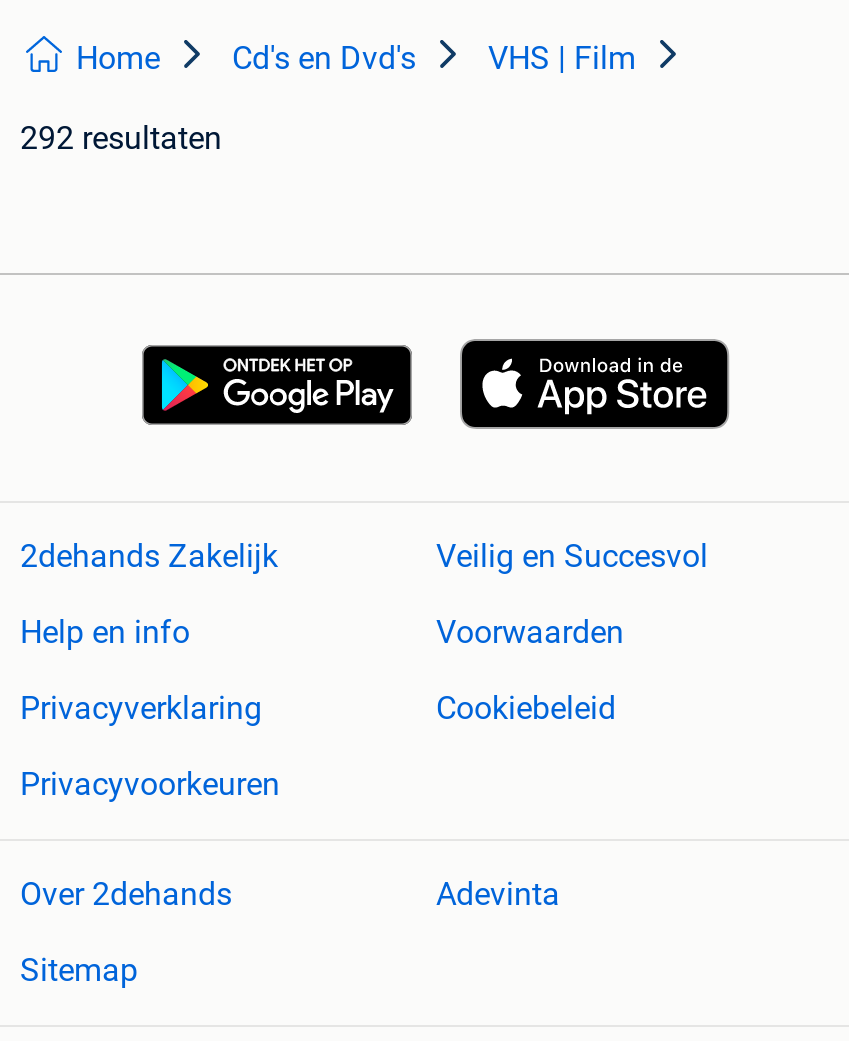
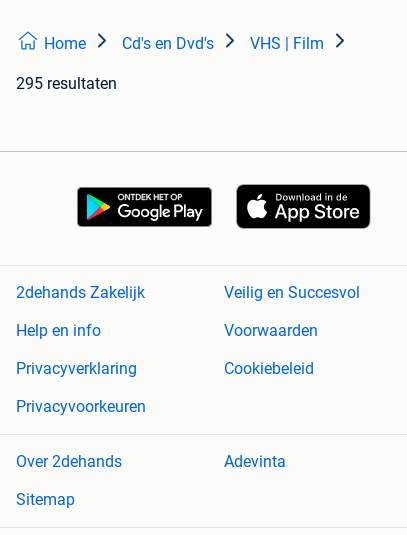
[20,120,222,158] 292 resultaten -> [16,74,117,93] 295 resultaten

